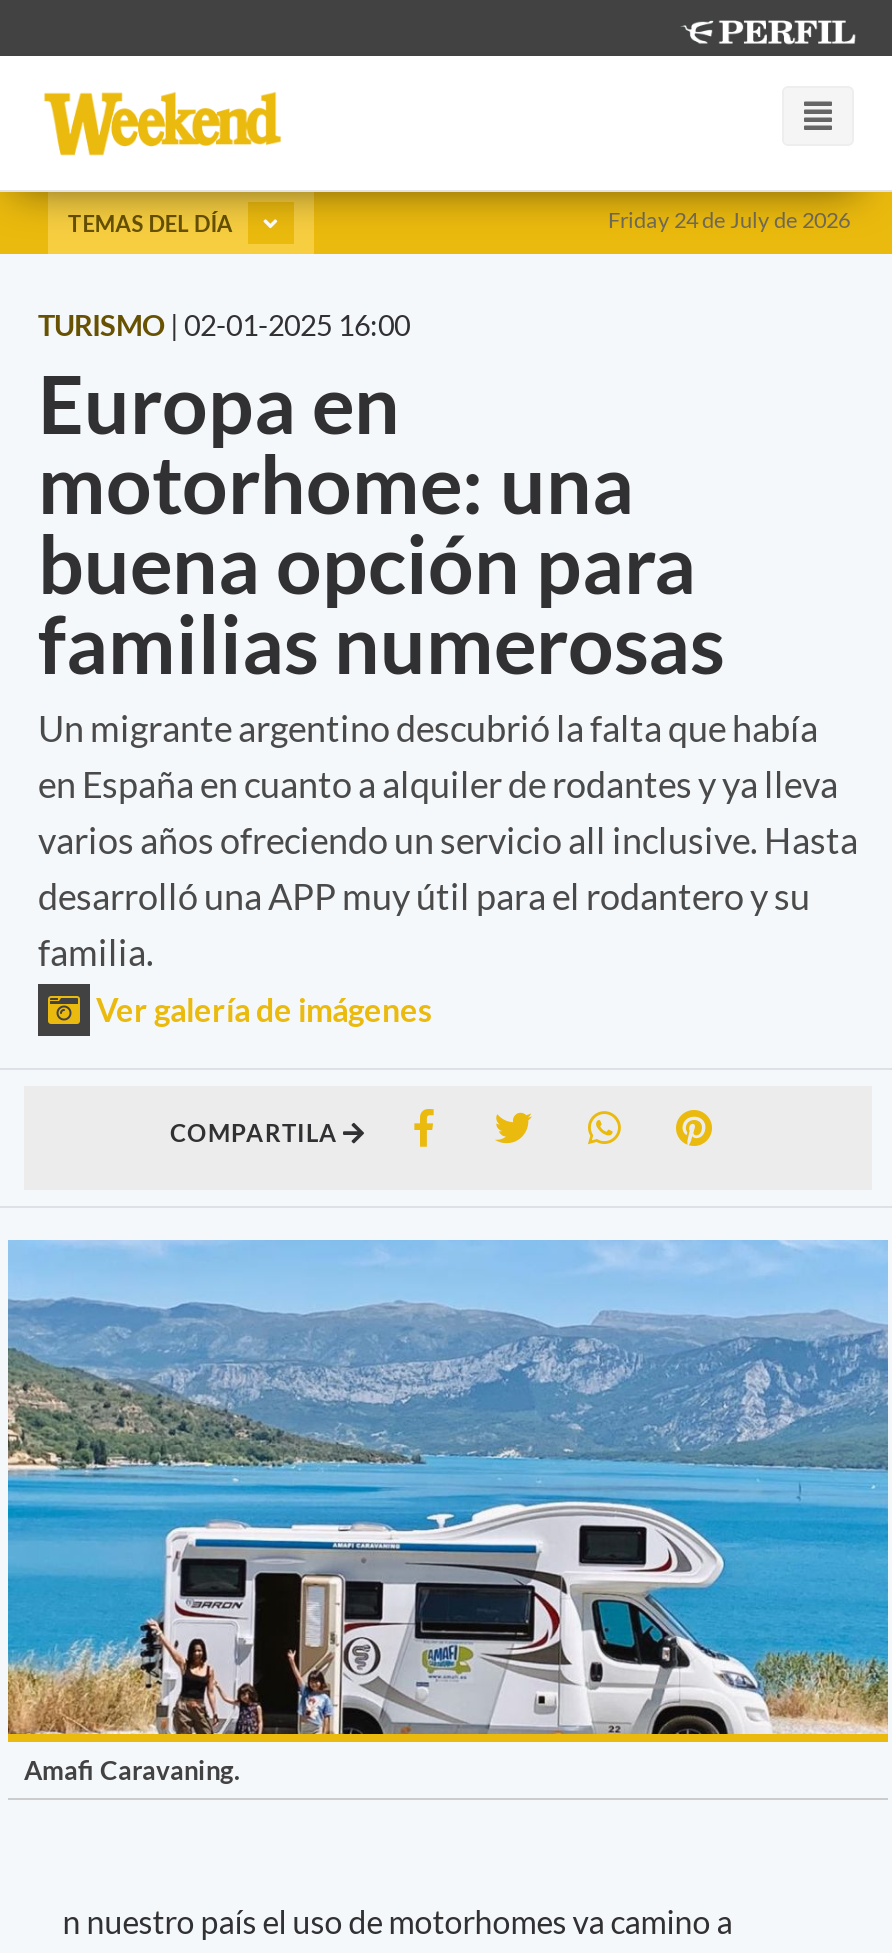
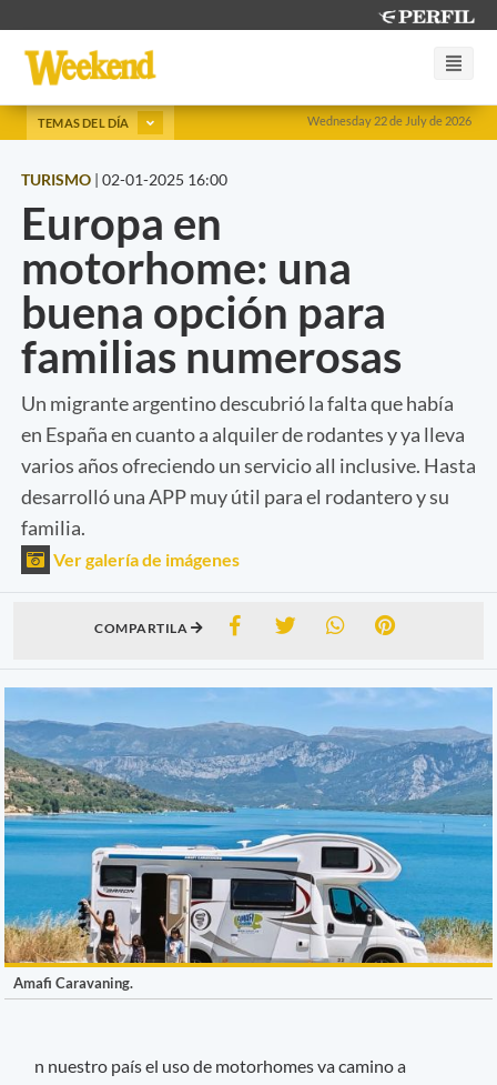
[608,206,850,232] Friday 24 de July de 2026 -> [307,113,471,128] Wednesday 22 de July de 2026

